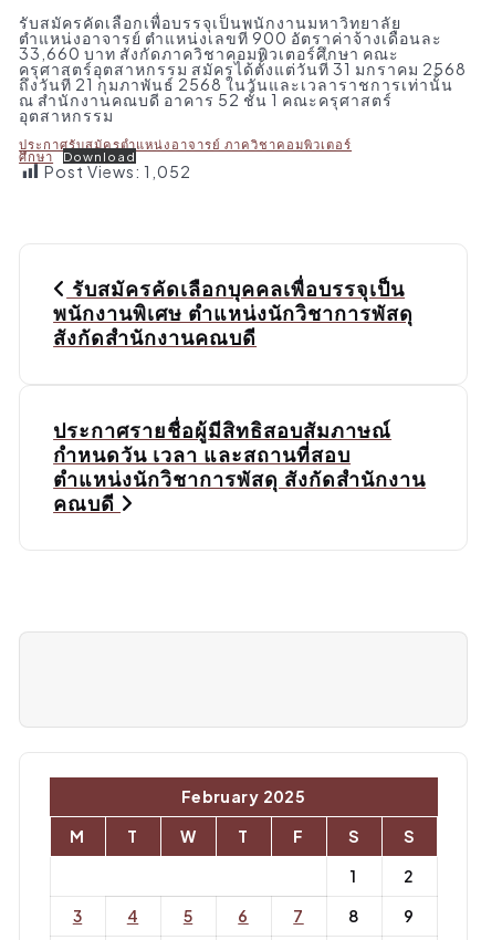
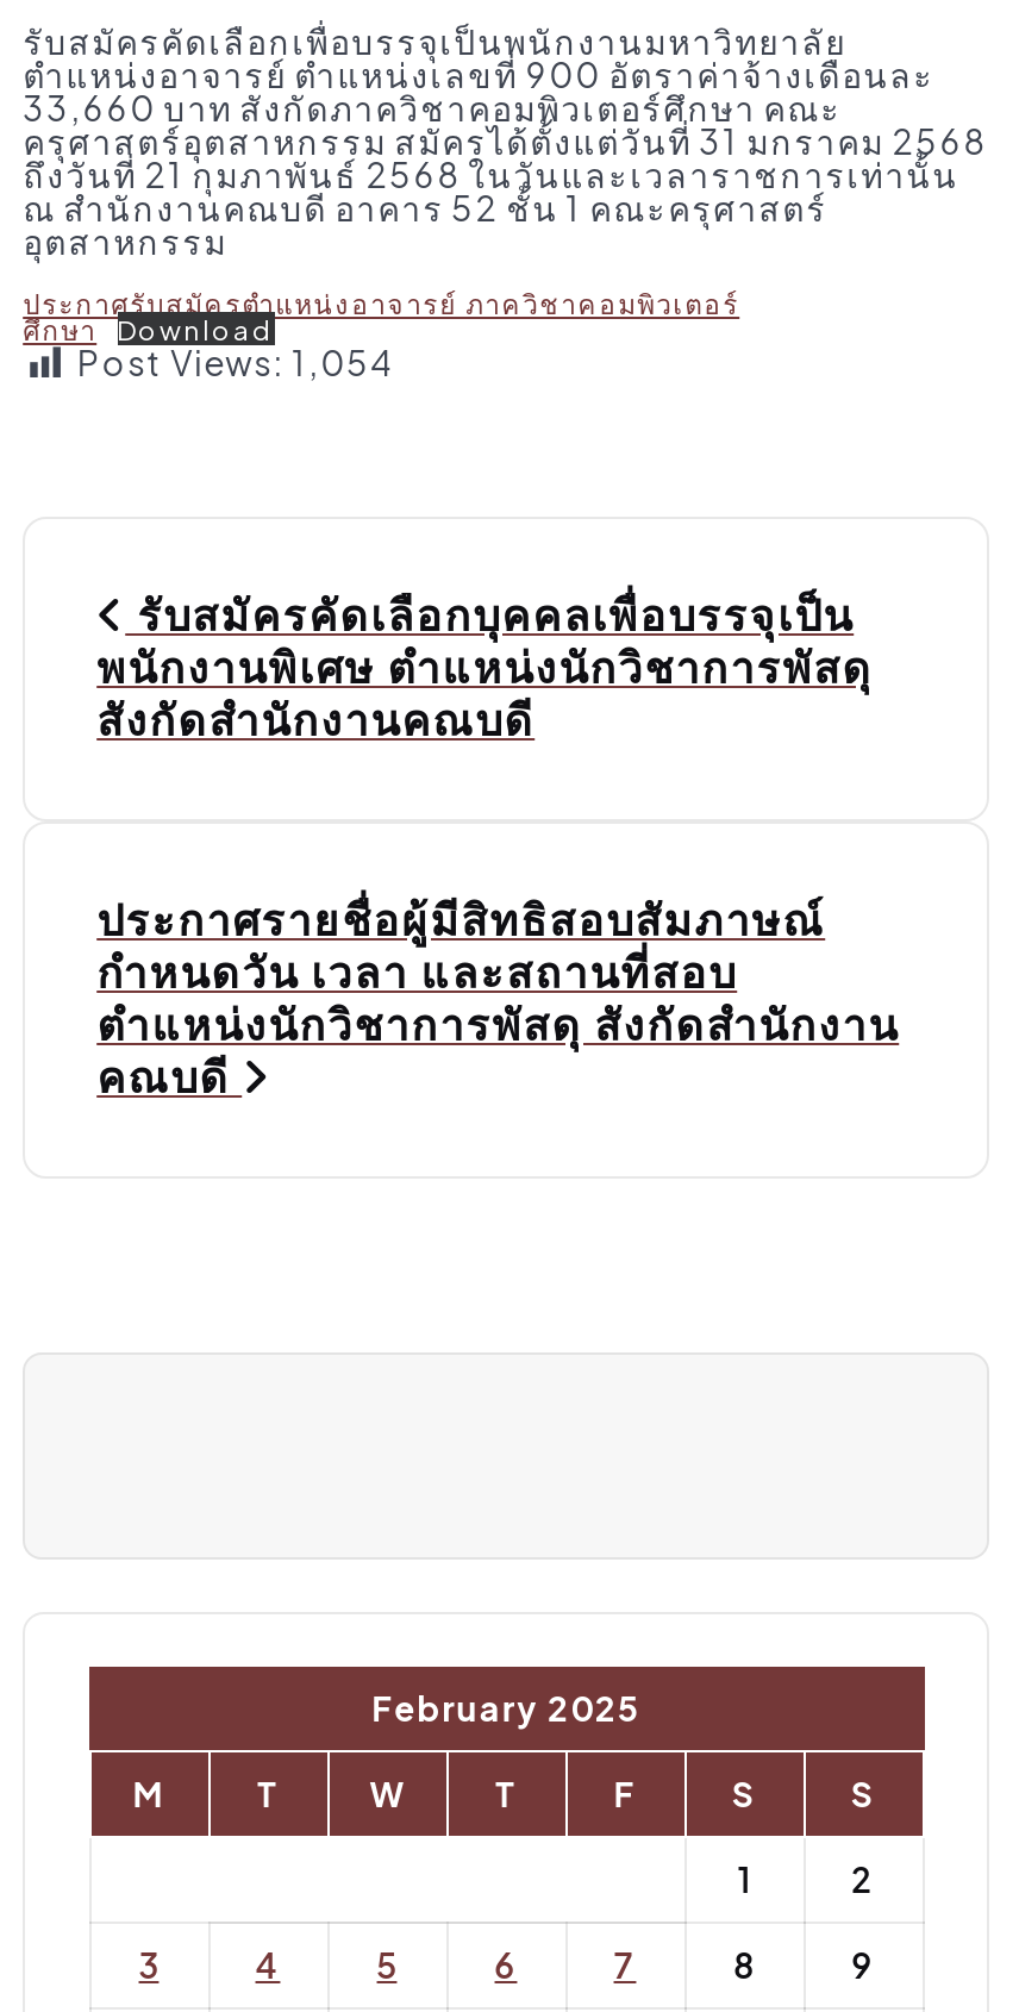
[44,161,191,181] Post Views: 1,052 -> [78,339,394,382] Post Views: 1,054

